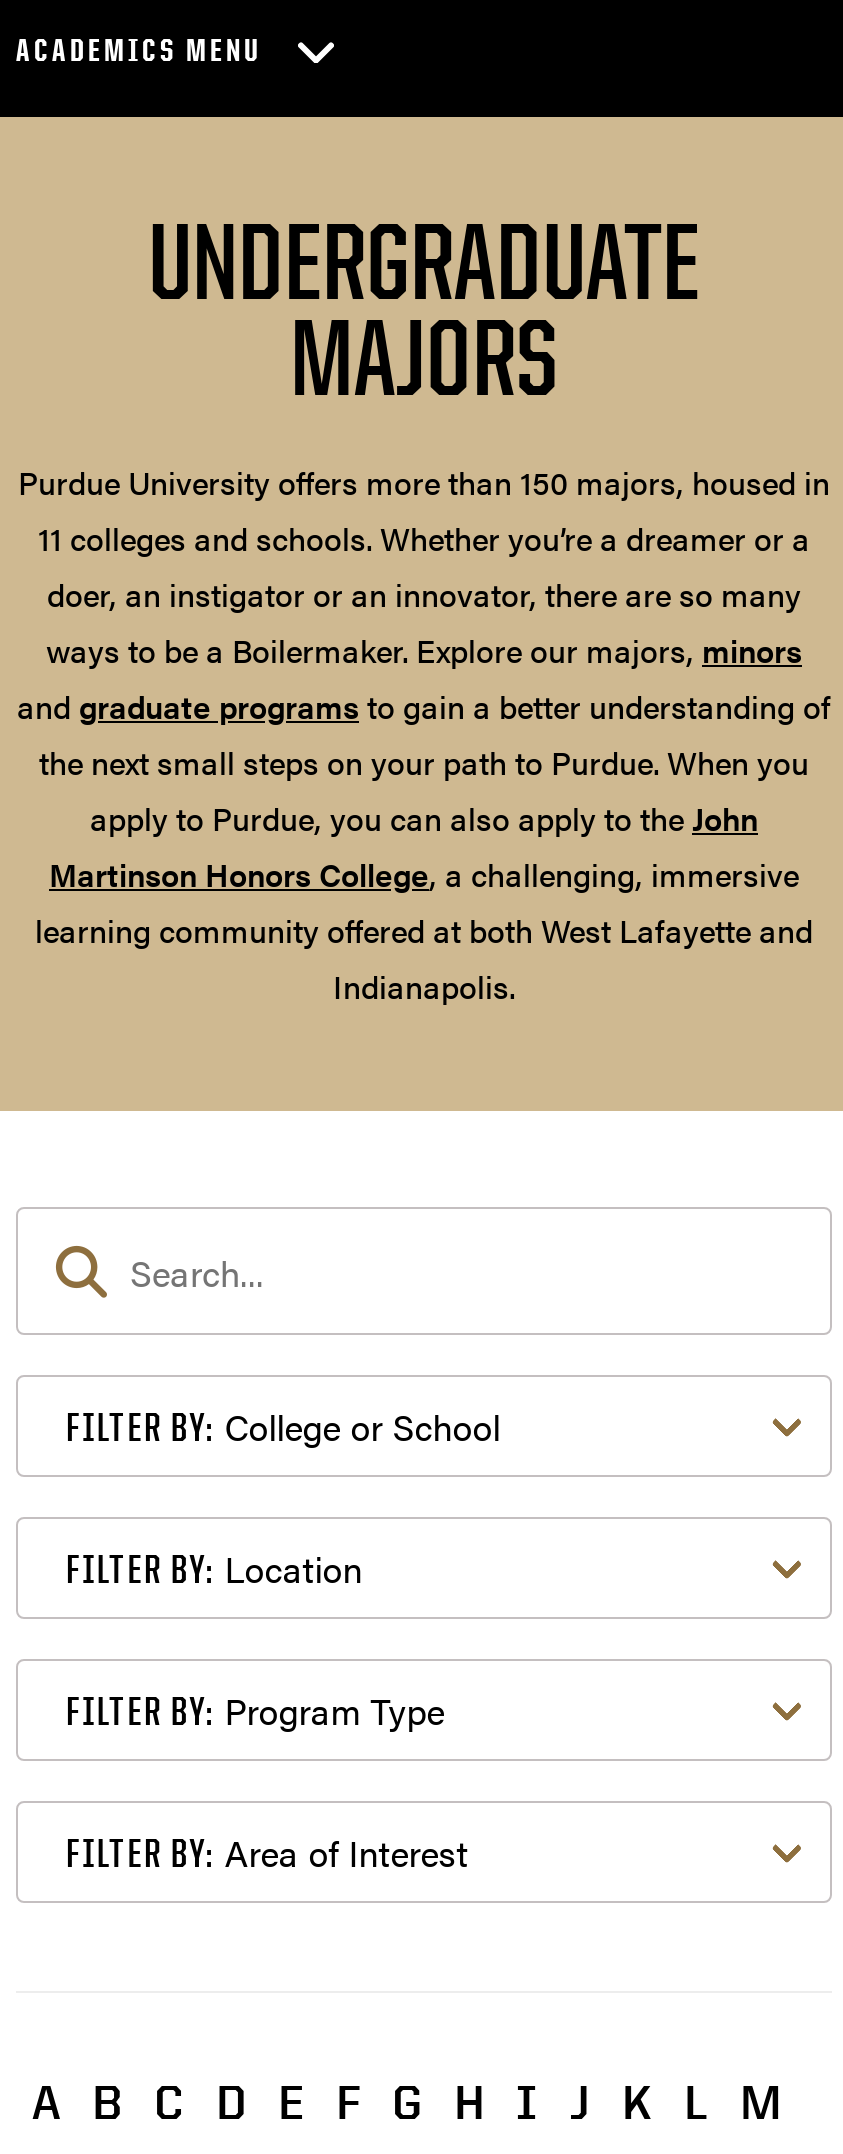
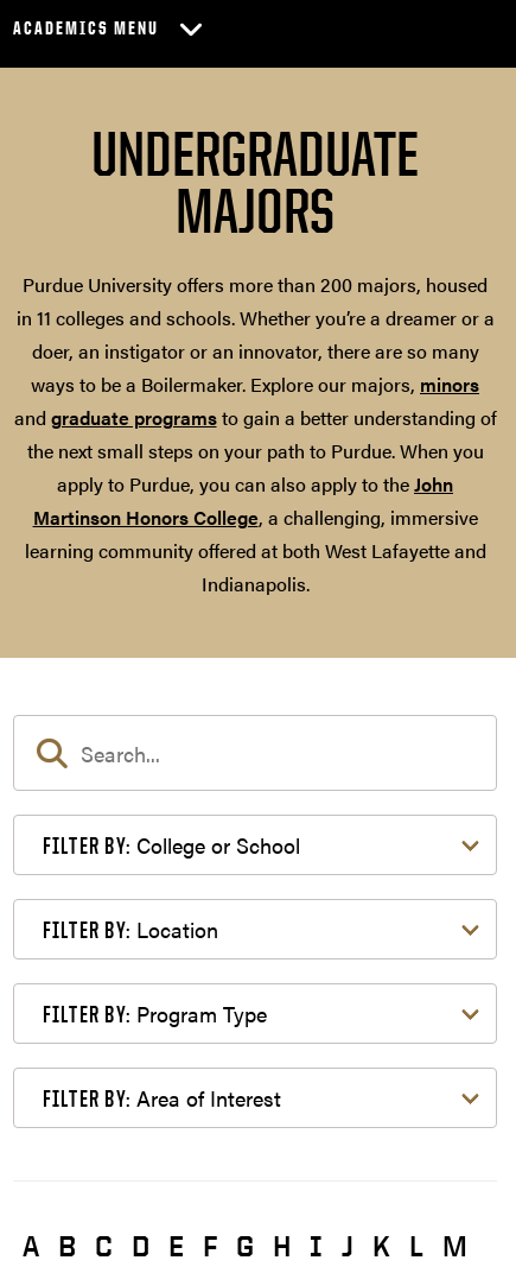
[18,459,830,561] Purdue University offers more than 150 majors, housed in | 11 colleges and schools. Whether you’re a dreamer or a -> [16,271,494,332] Purdue University offers more than 200 majors, housed | in 11 colleges and schools. Whether you’re a dreamer or a

